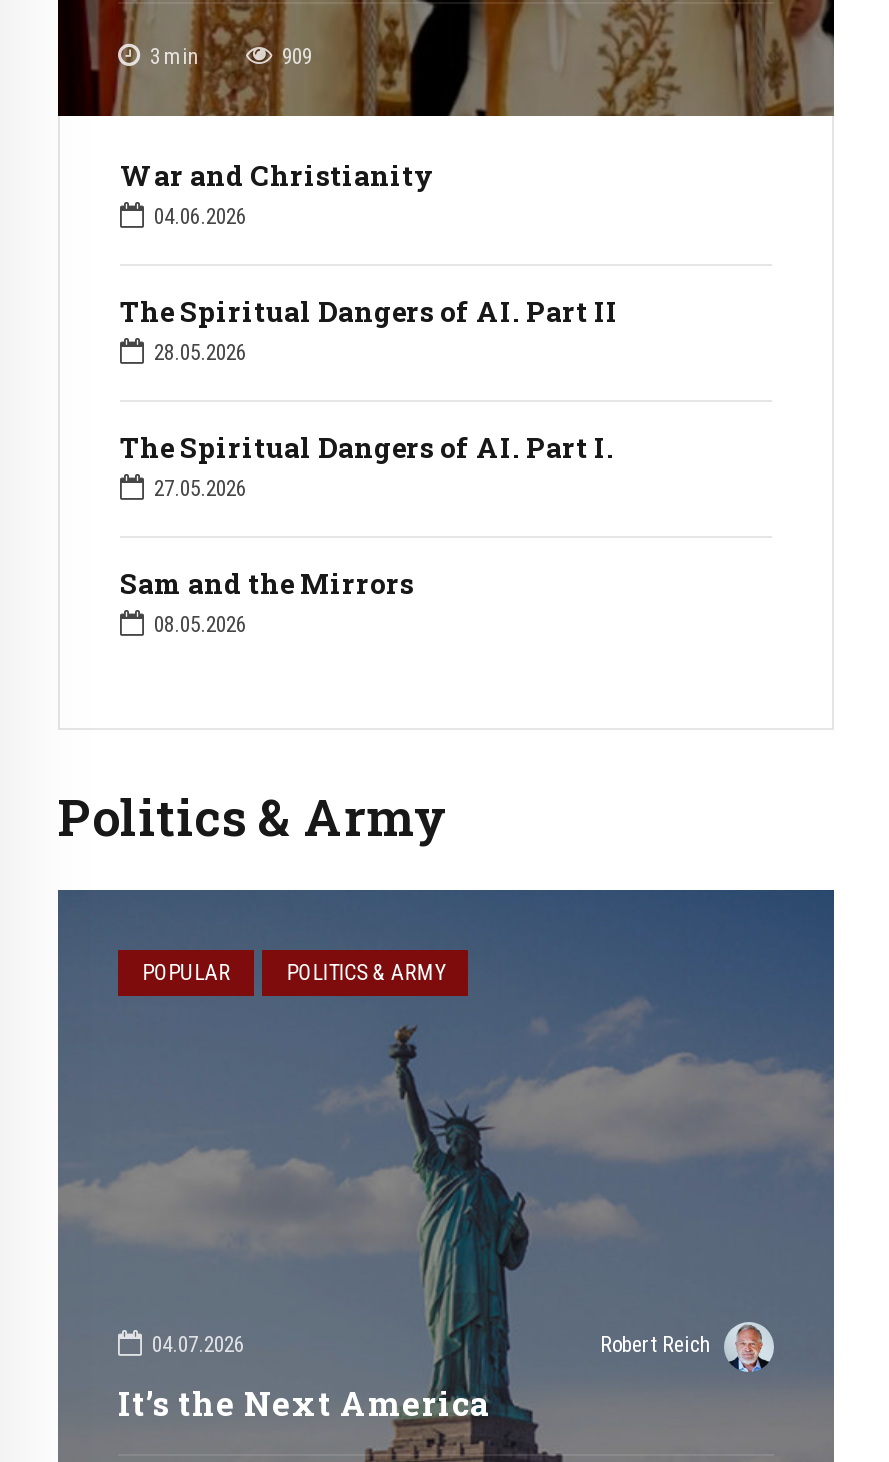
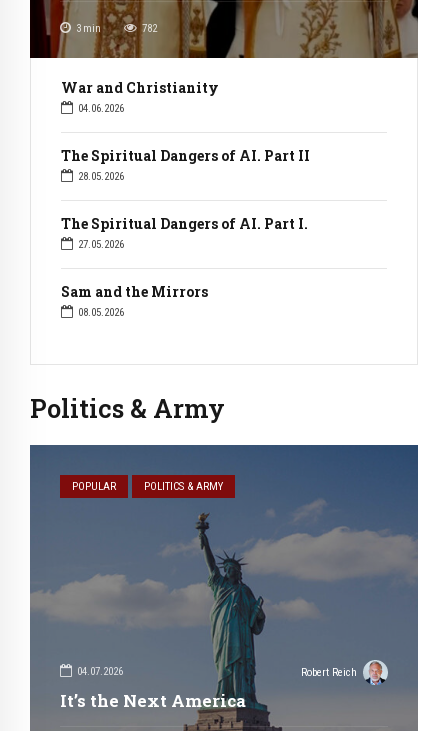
[282,44,312,70] 909 -> [142,22,157,35] 782

